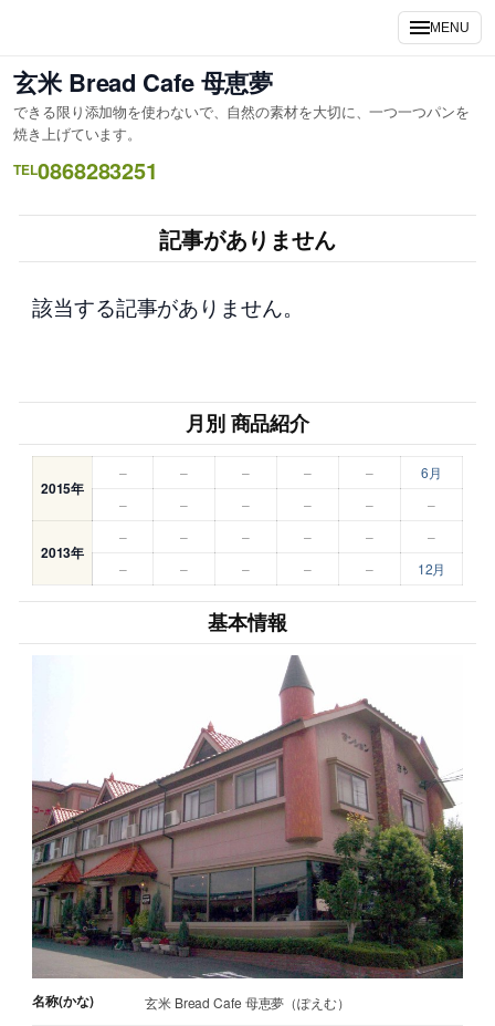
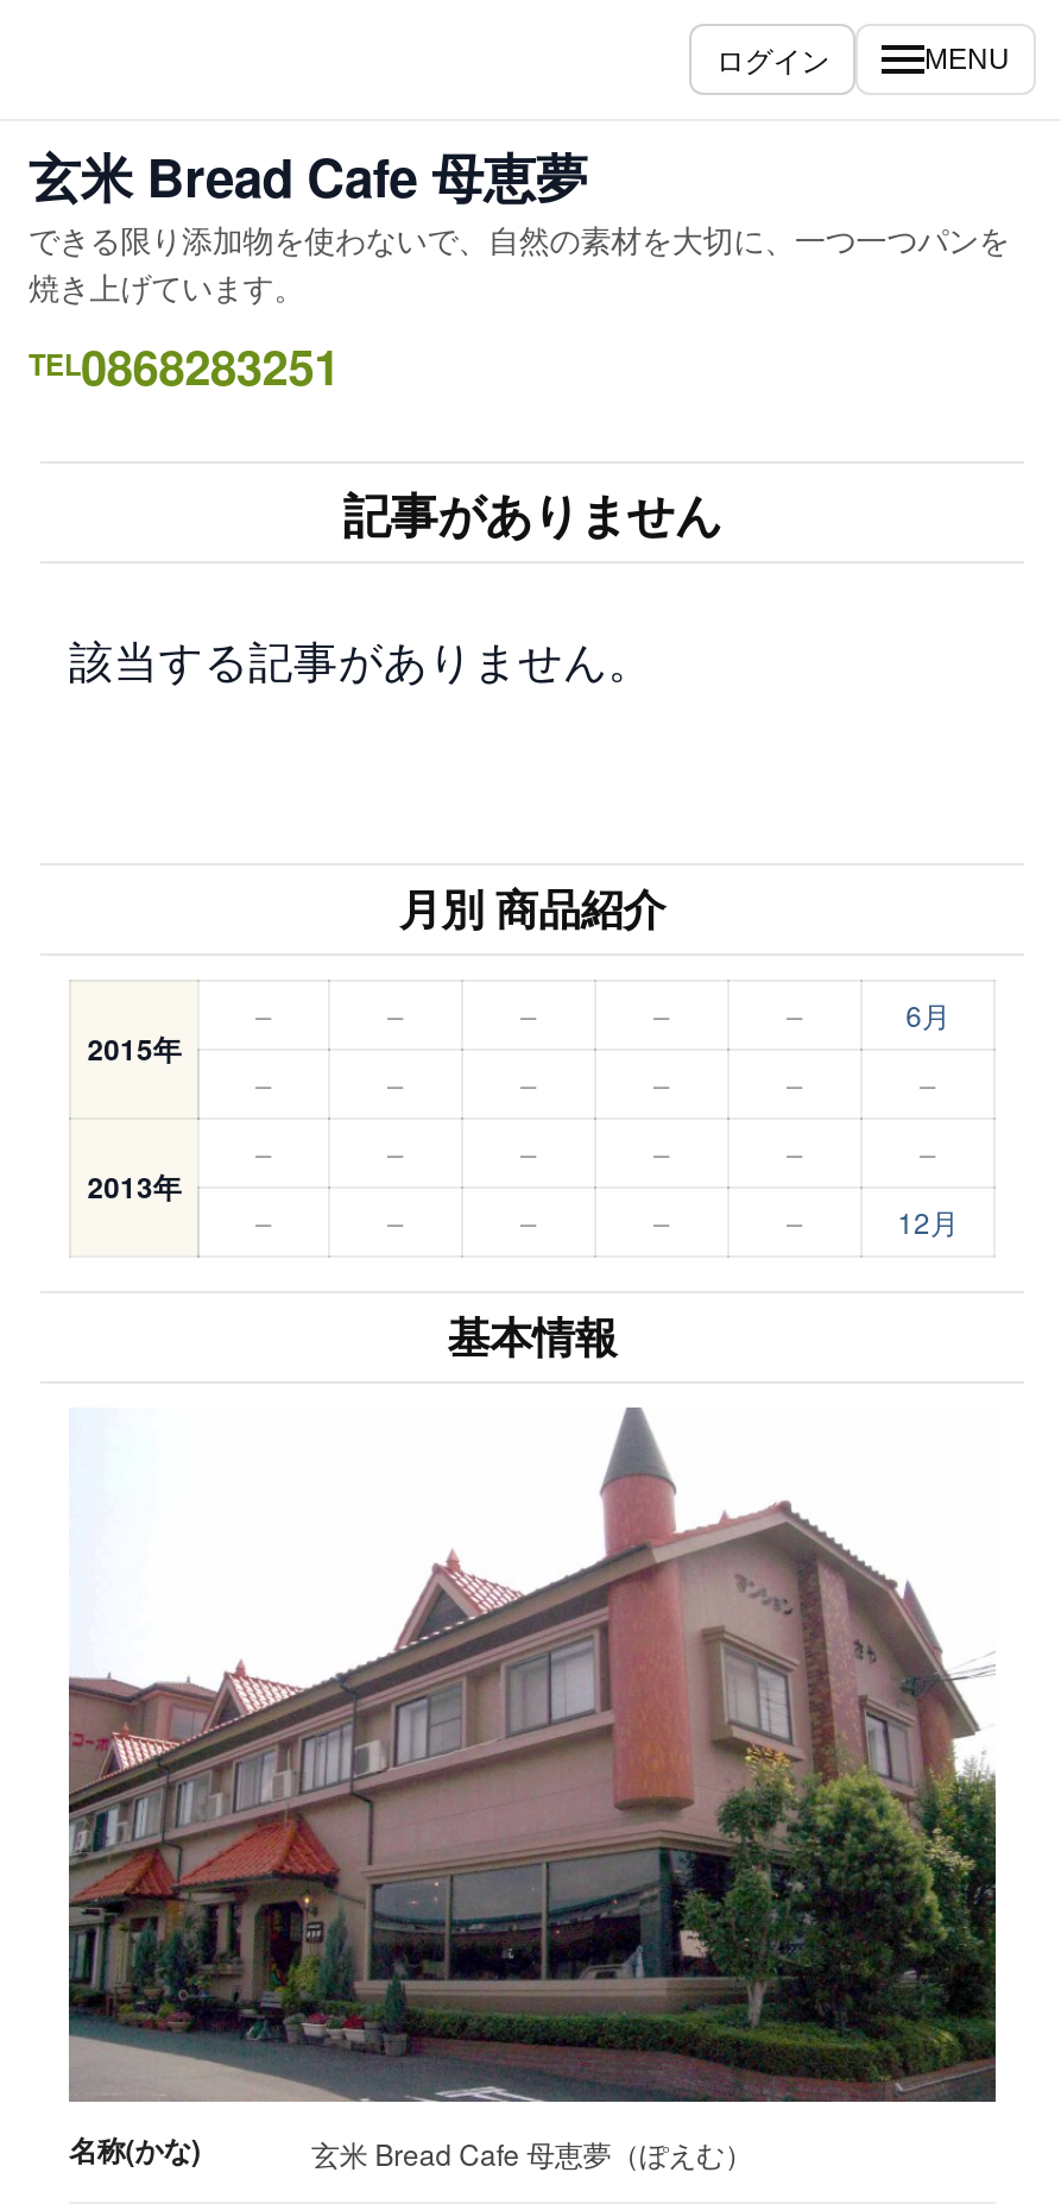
none -> [716,38,829,78] ログイン

